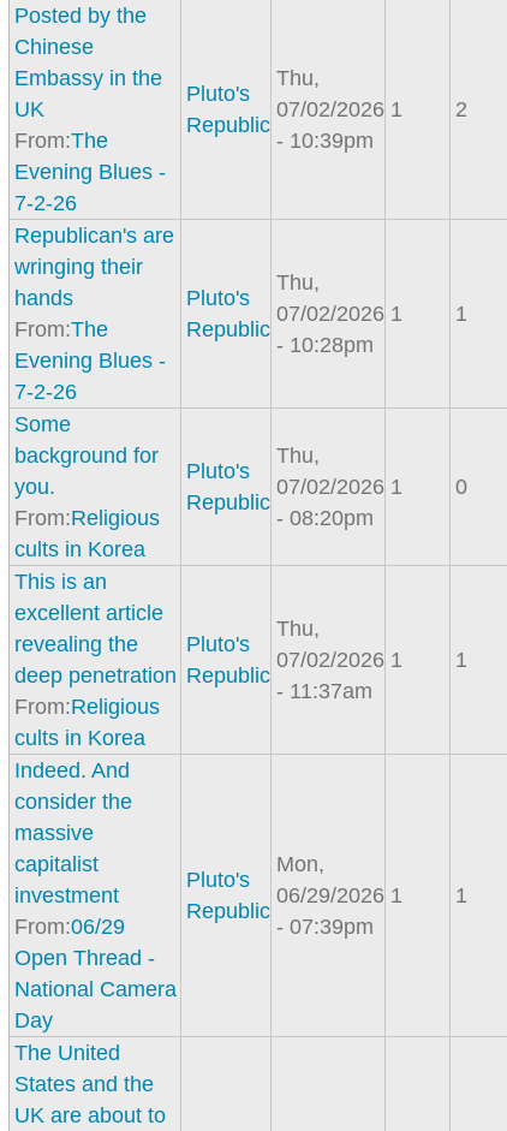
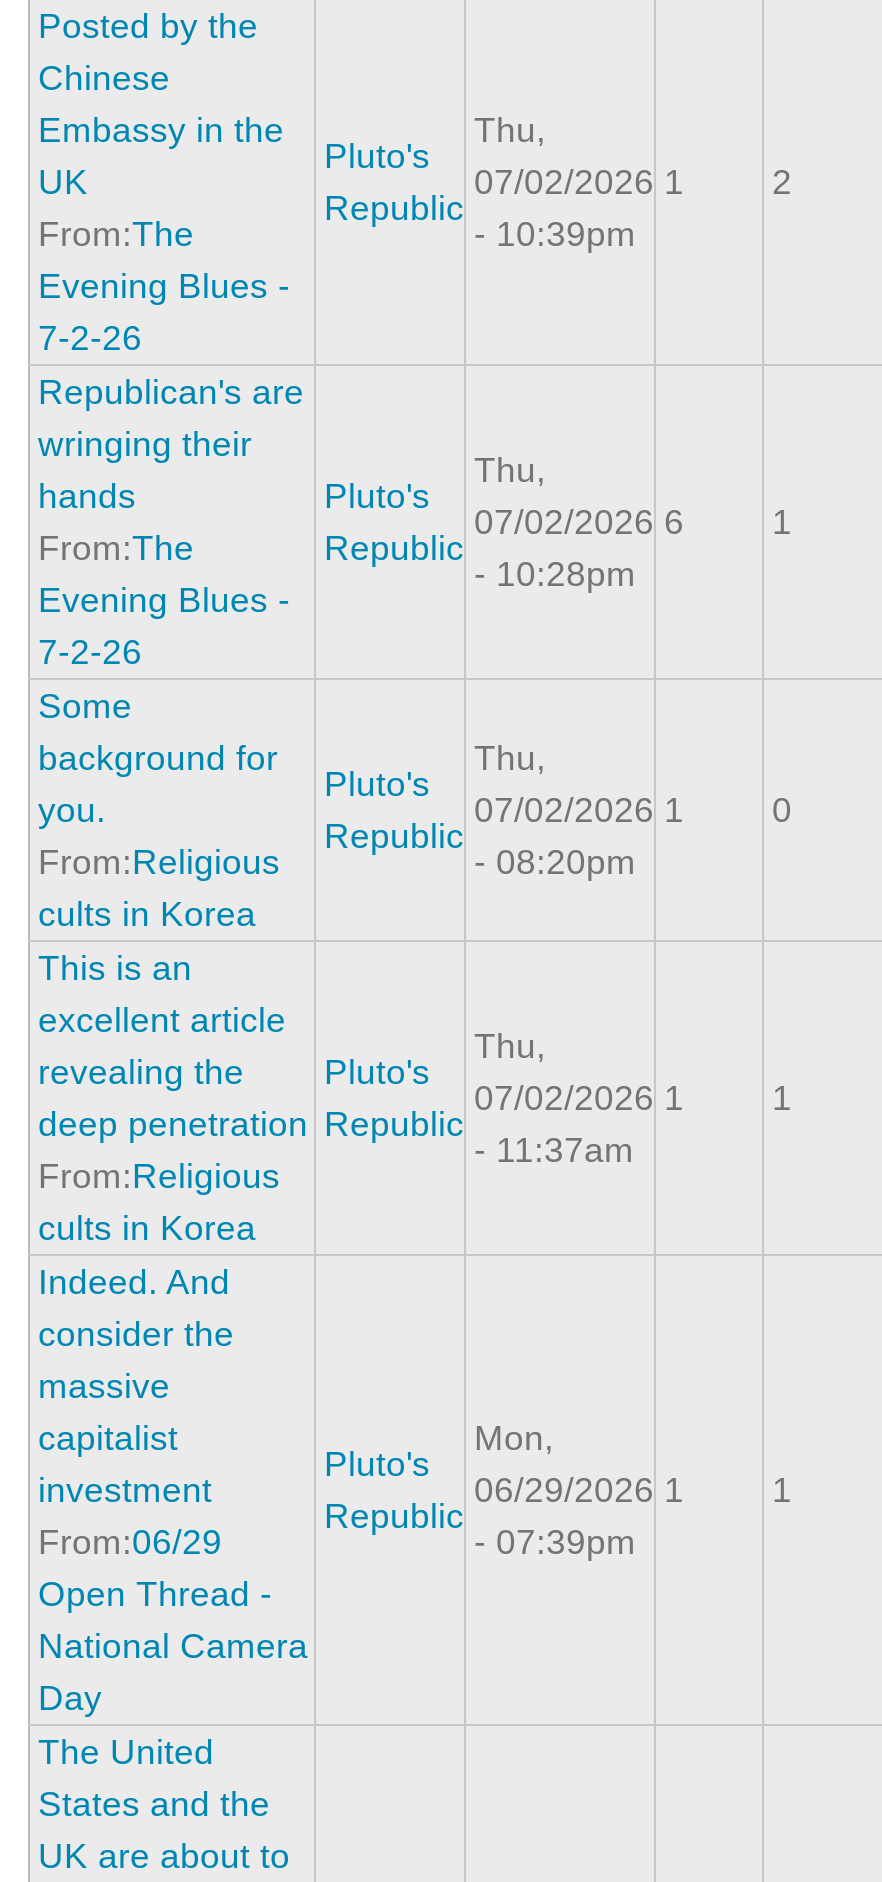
[276,302,402,326] 07/02/2026 1 -> [474,503,684,543] 07/02/2026 6

